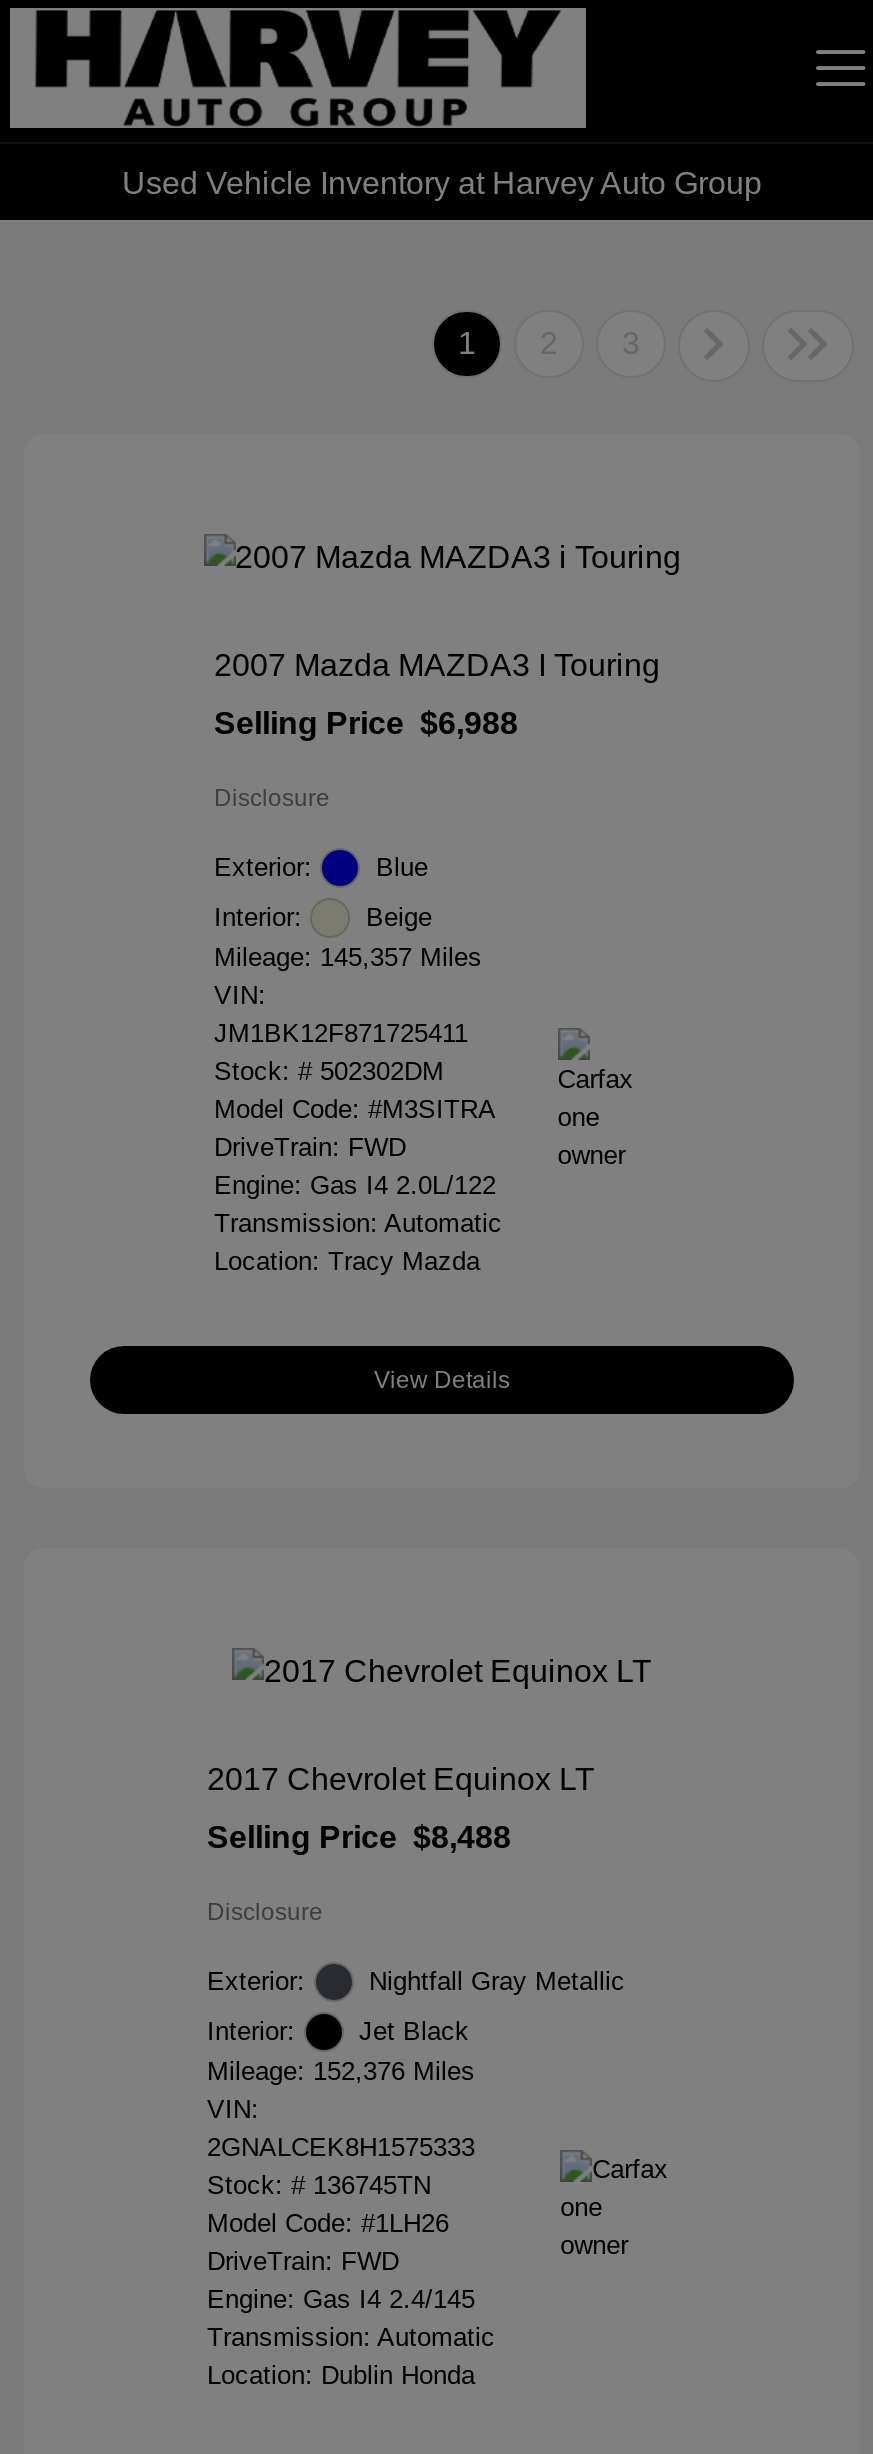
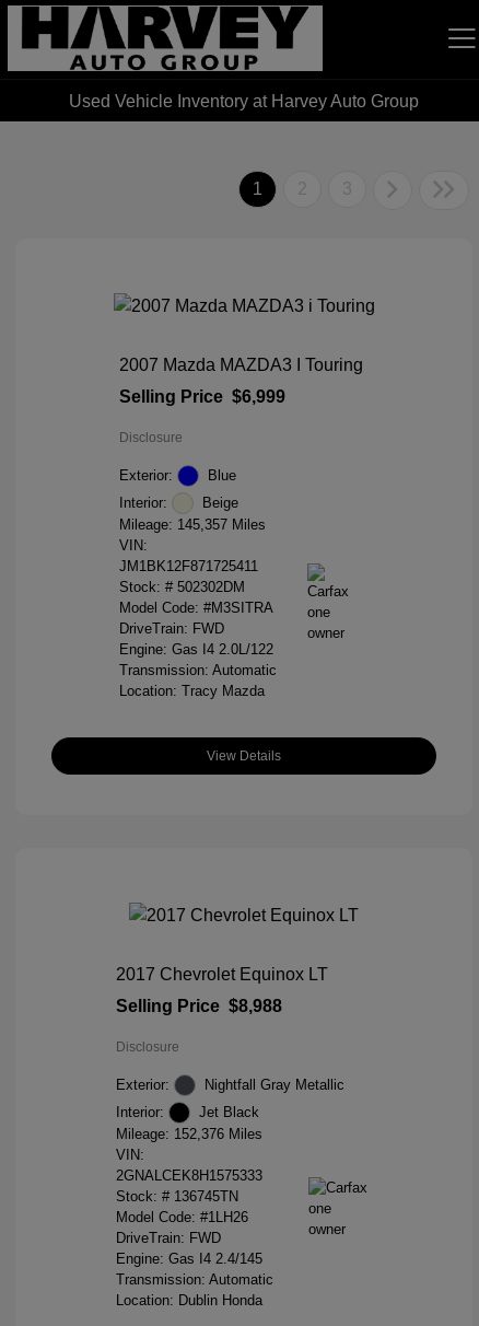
[214,706,518,740] Selling Price $6,988 -> [119,387,285,406] Selling Price $6,999
[207,1819,511,1853] Selling Price $8,488 -> [115,996,282,1015] Selling Price $8,988

